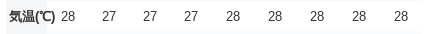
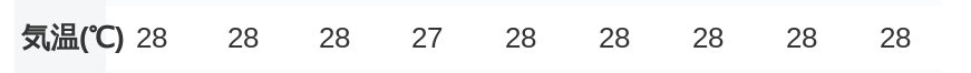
[101,9,115,24] 27 -> [227,21,259,54] 28
[142,9,156,24] 27 -> [319,21,350,54] 28

